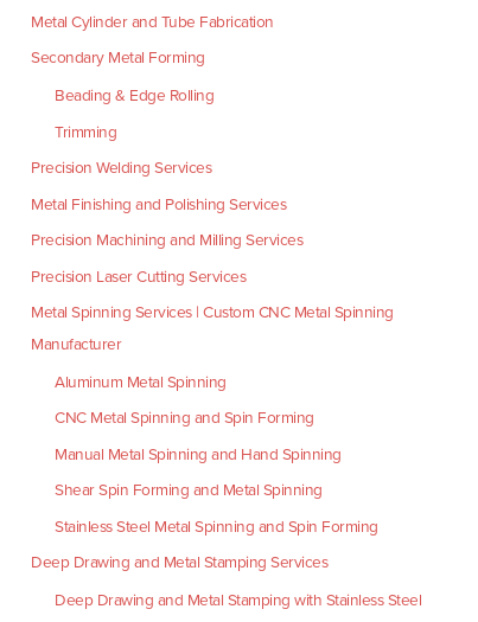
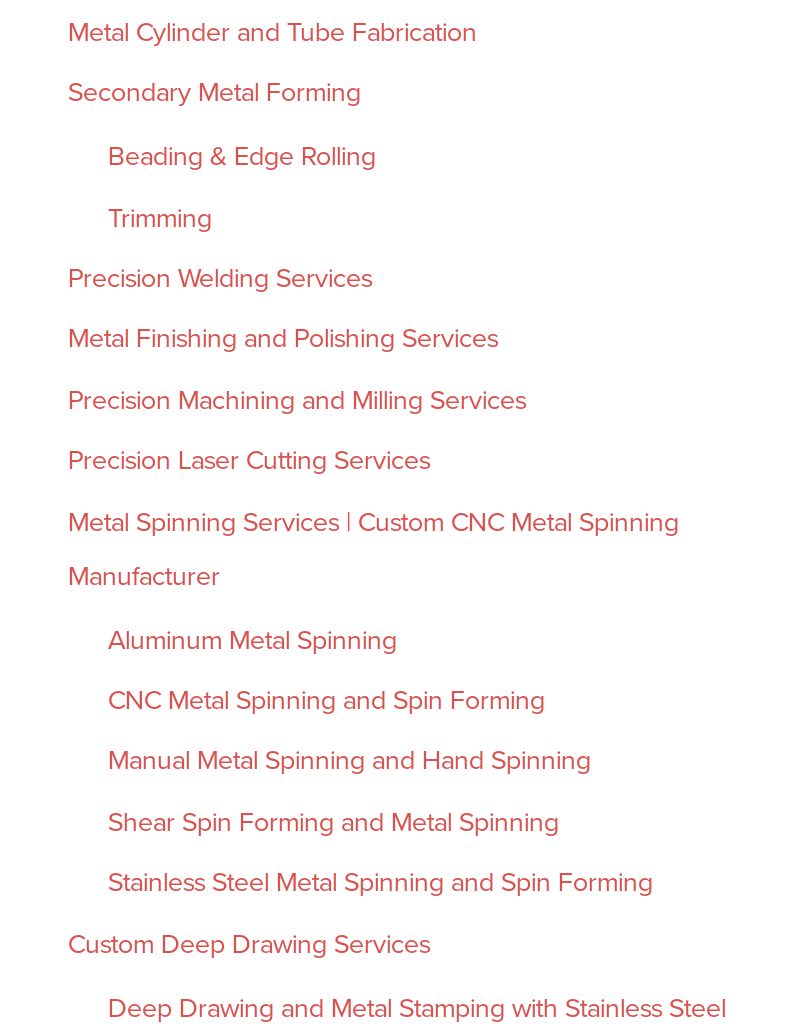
[31,552,328,572] Deep Drawing and Metal Stamping Services -> [68,926,430,960] Custom Deep Drawing Services

